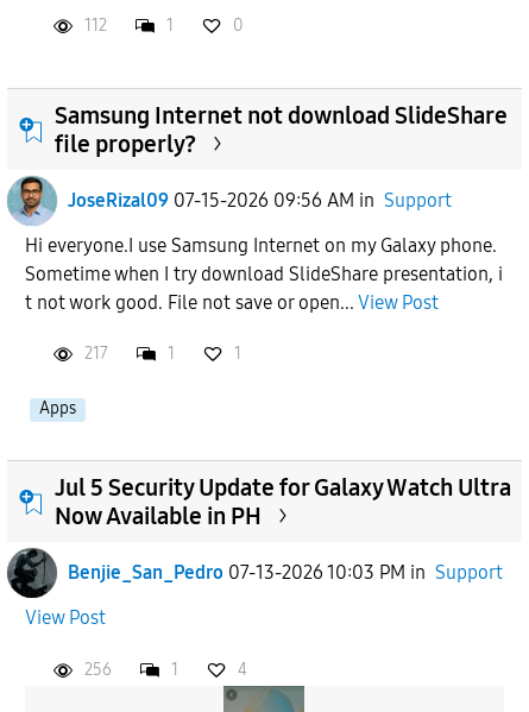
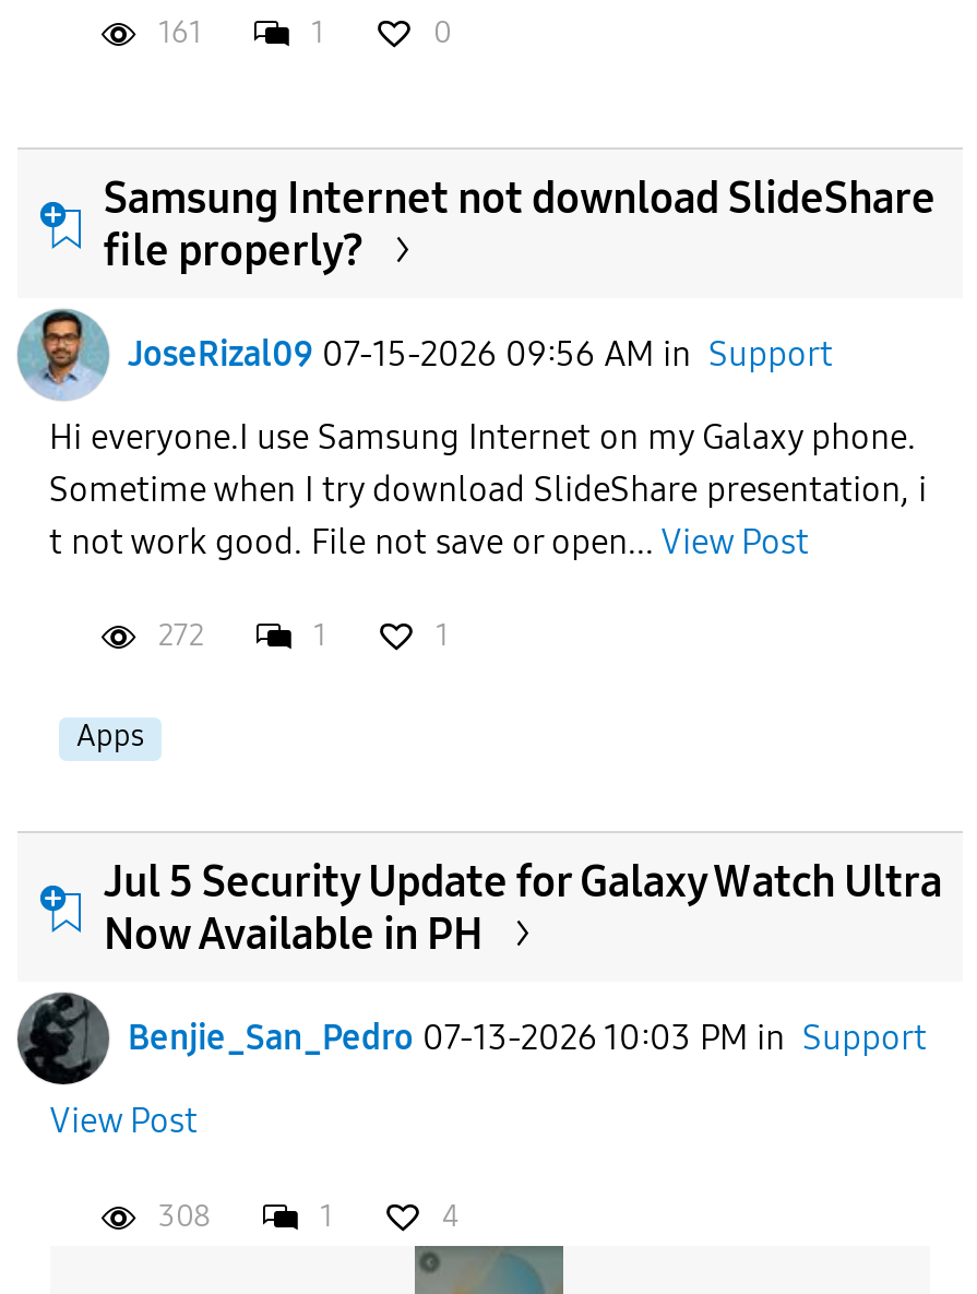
[84,15,106,36] 112 -> [158,14,202,51] 161
[84,344,108,364] 217 -> [158,617,204,654] 272
[84,660,111,680] 256 -> [158,1198,211,1235] 308

